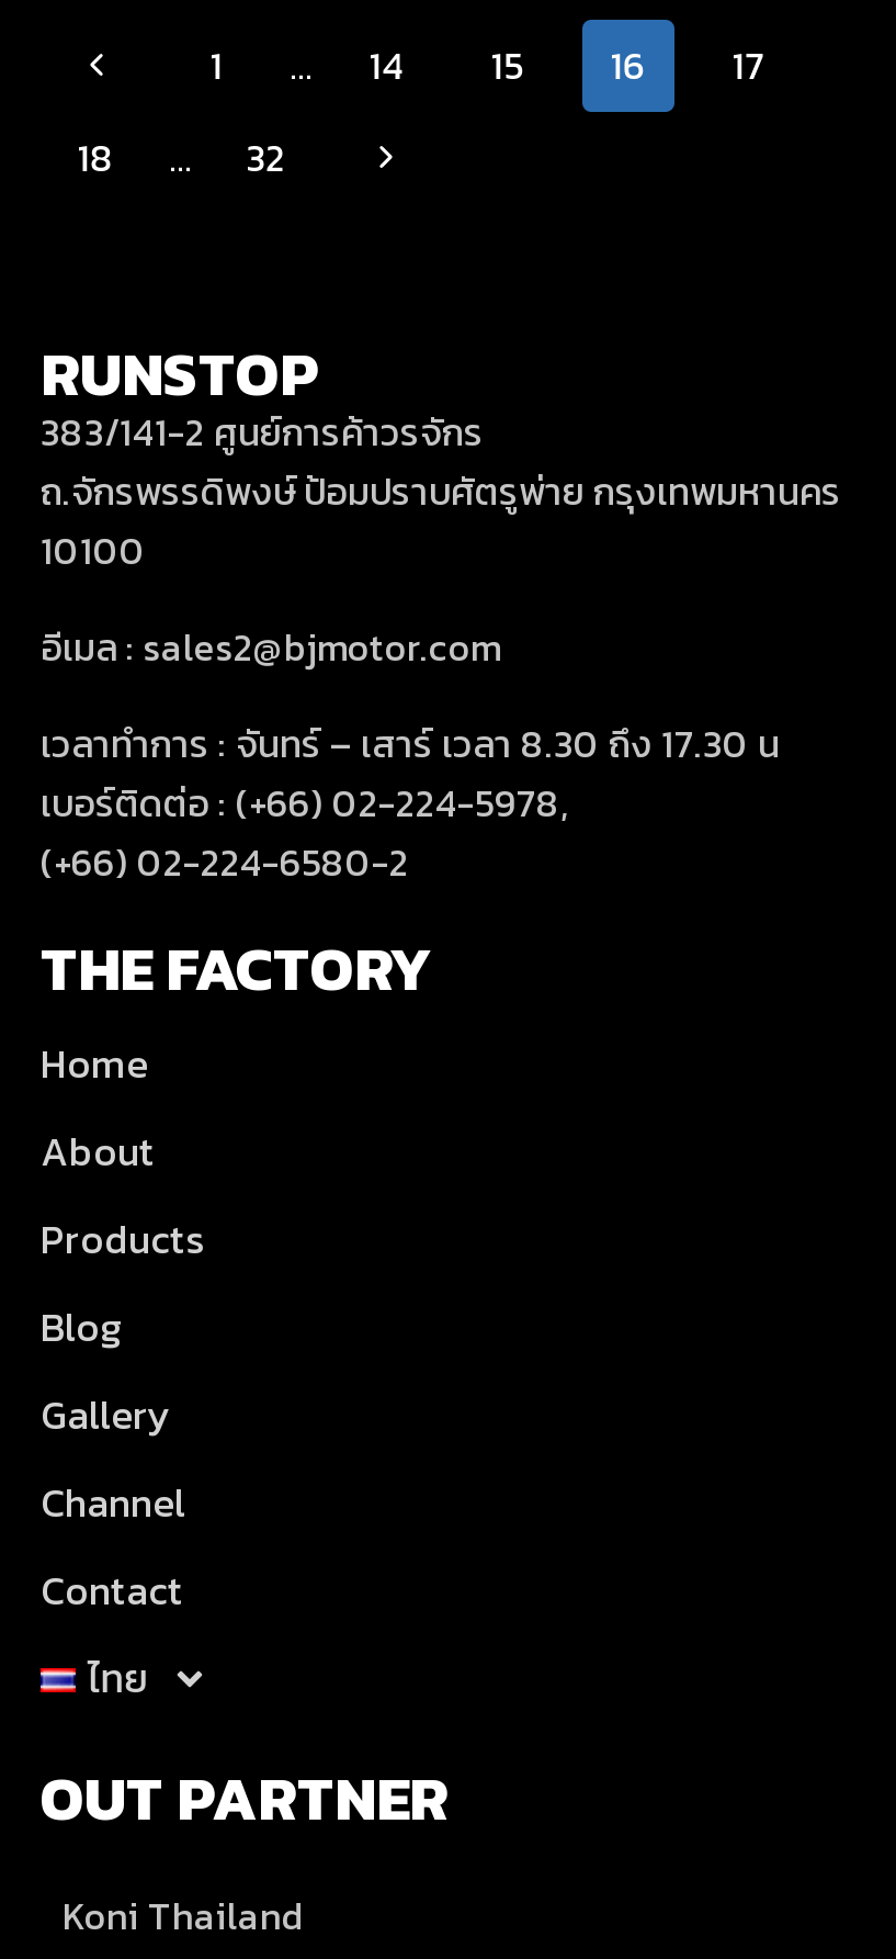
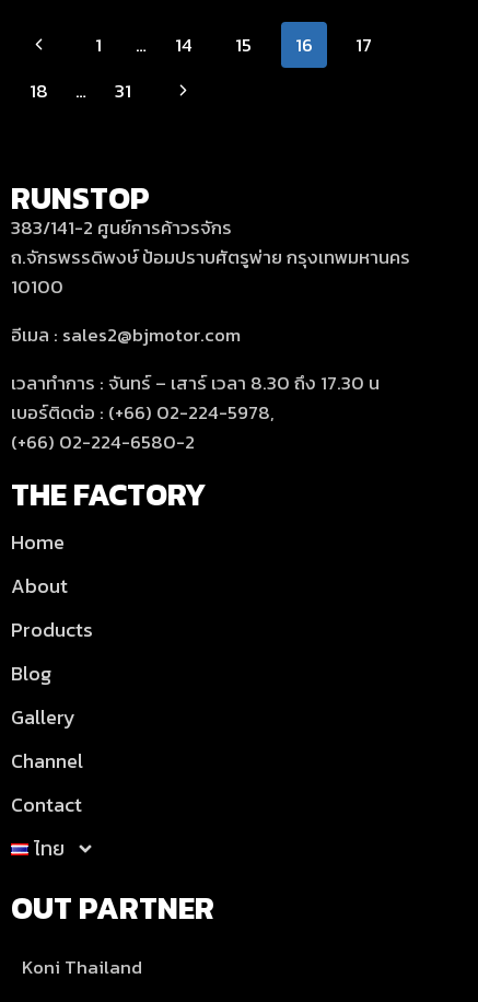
[246,130,286,187] 32 -> [115,77,131,105] 31

